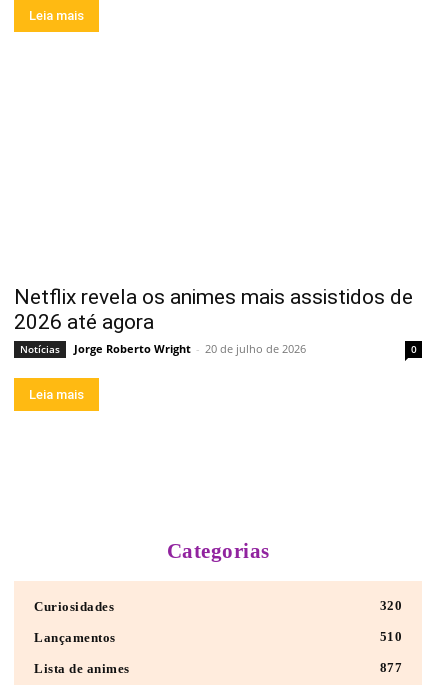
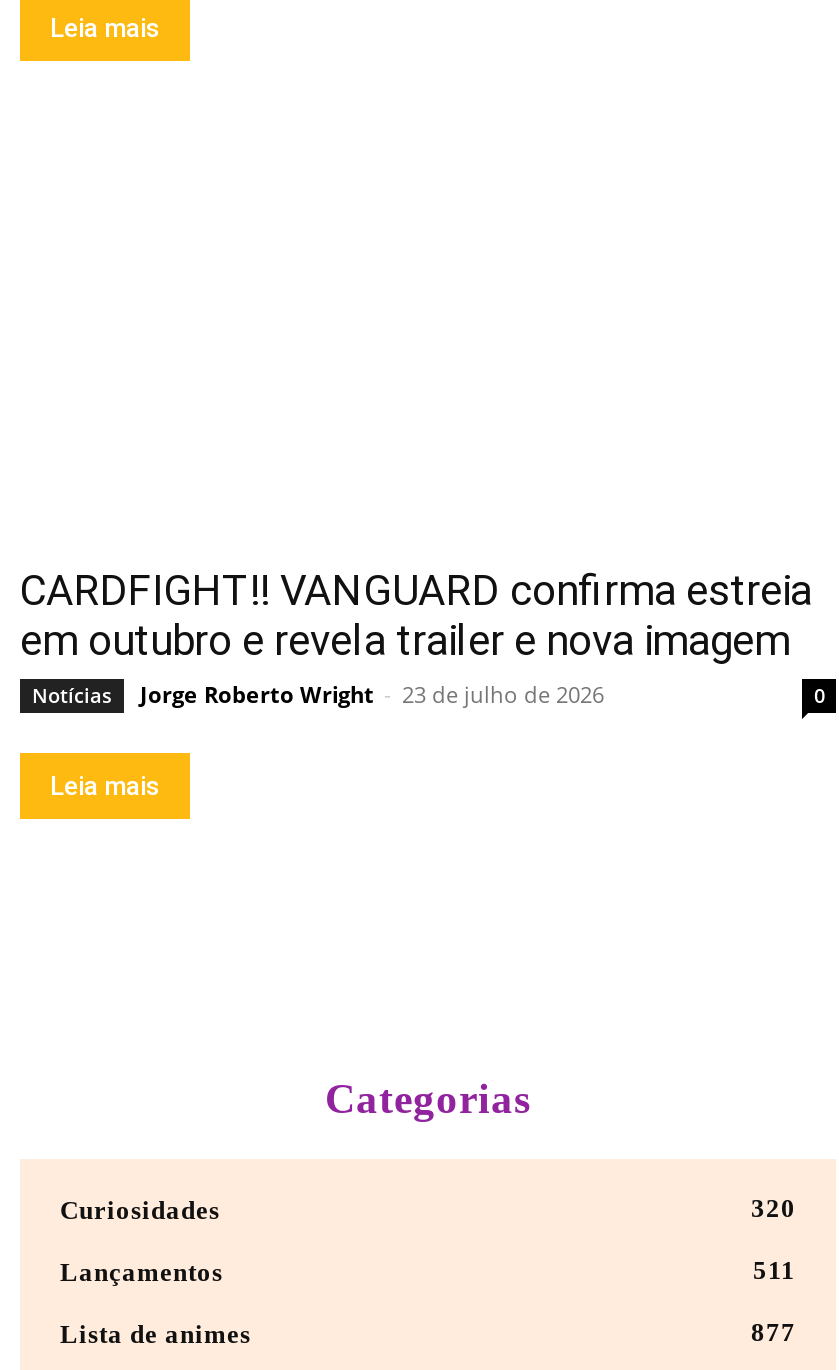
[14,285,413,334] Netflix revela os animes mais assistidos de | 2026 até agora -> [20,566,812,664] CARDFIGHT!! VANGUARD confirma estreia | em outubro e revela trailer e nova imagem
[74,341,306,356] Jorge Roberto Wright - 20 de julho de 2026 -> [140,678,604,708] Jorge Roberto Wright - 23 de julho de 2026
[379,629,402,644] 510 -> [753,1254,796,1284] 511

